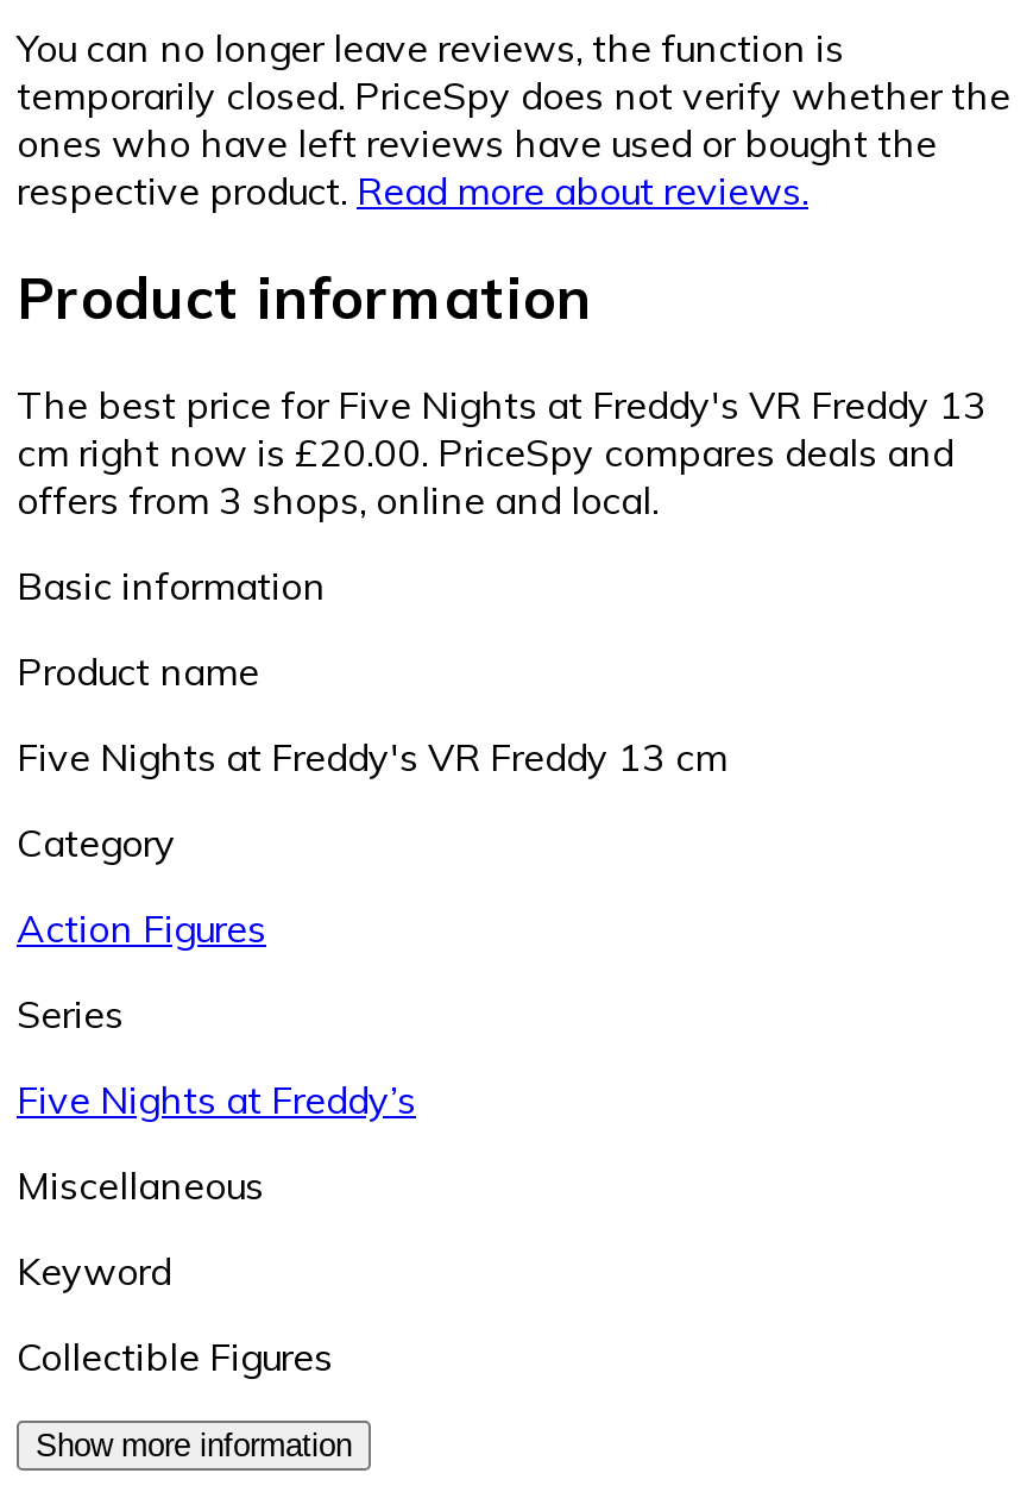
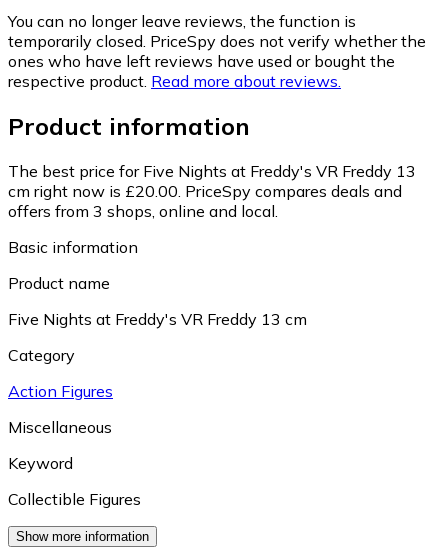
[17,990,416,1123] Series | Five Nights at Freddy’s -> none

